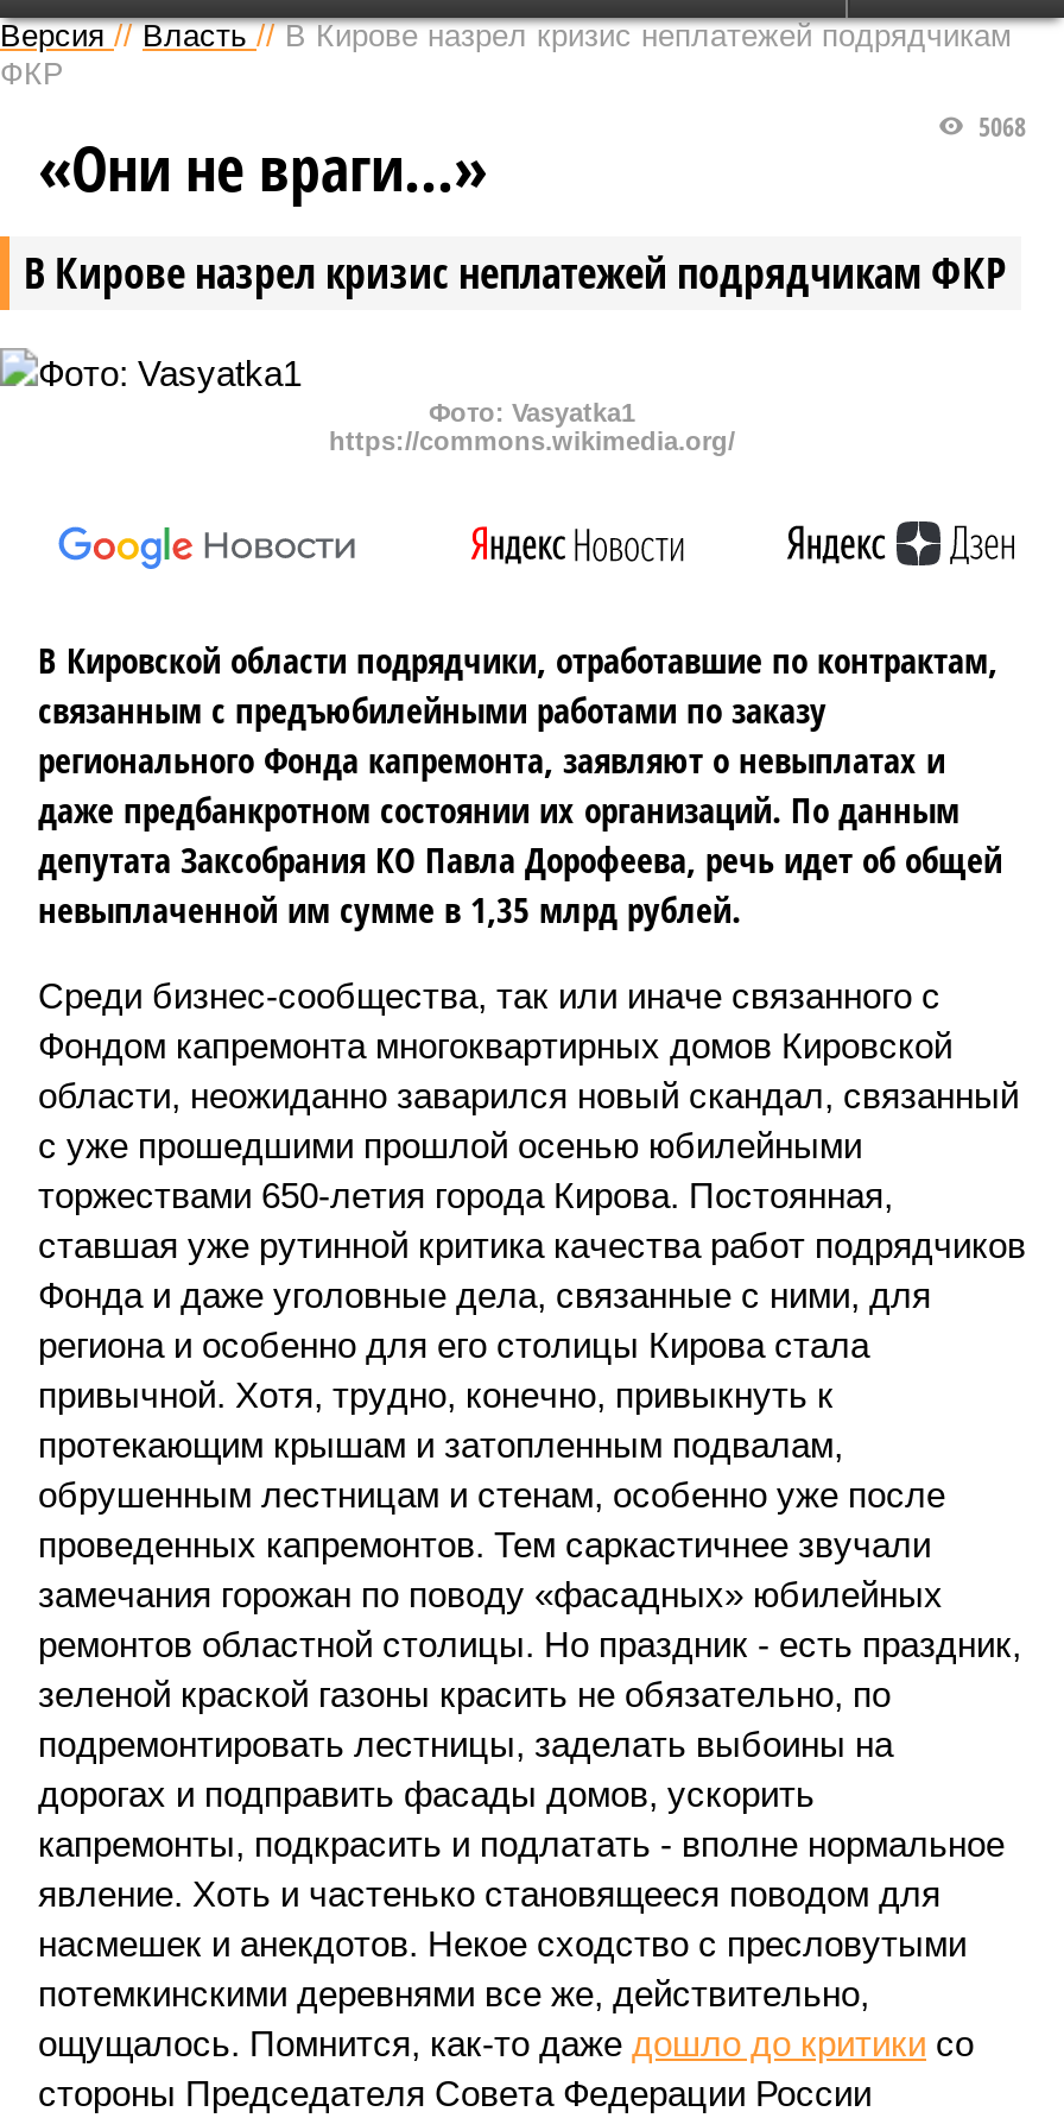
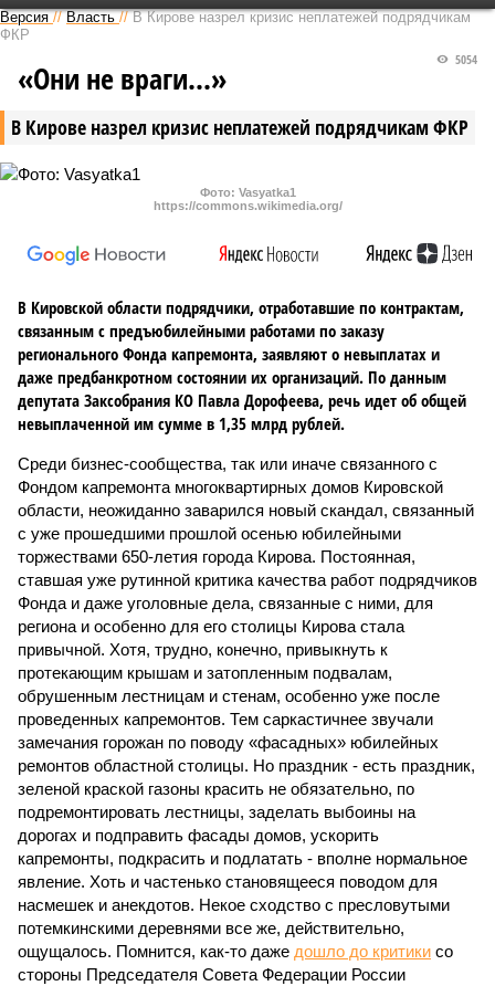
[971,108,1026,144] 5068 -> [452,51,477,67] 5054

